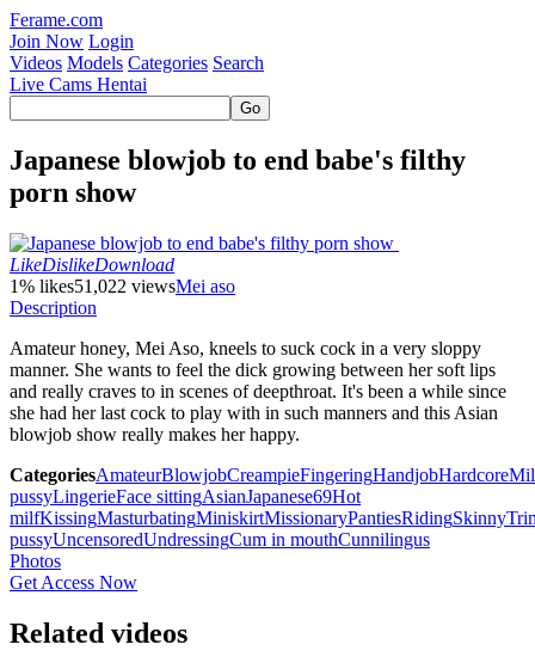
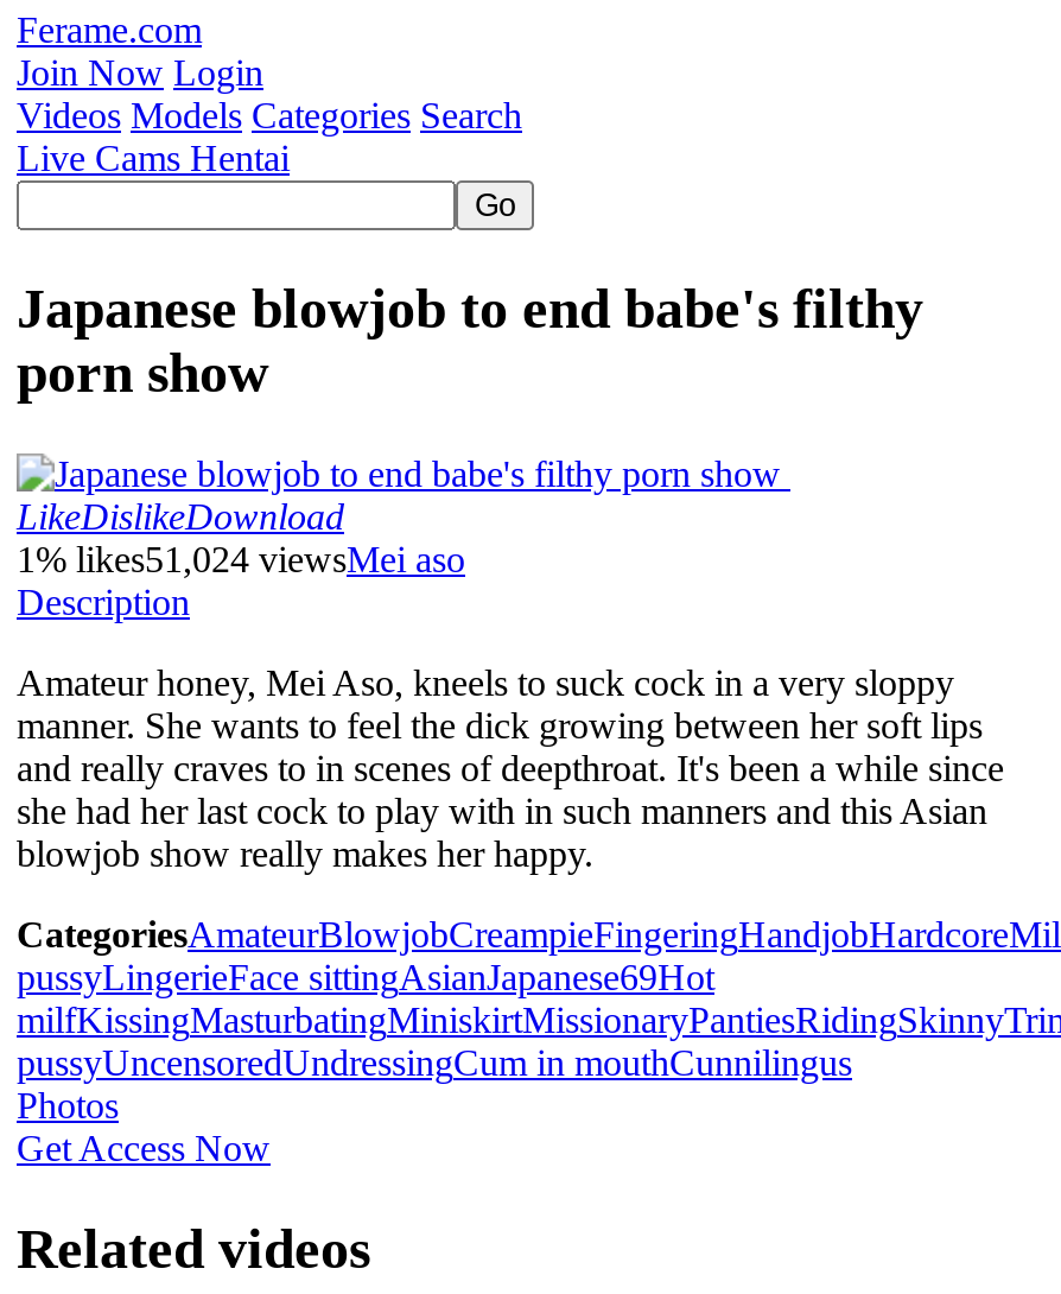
[10,276,235,296] 1% likes51,022 viewsMei aso -> [17,538,465,579] 1% likes51,024 viewsMei aso

